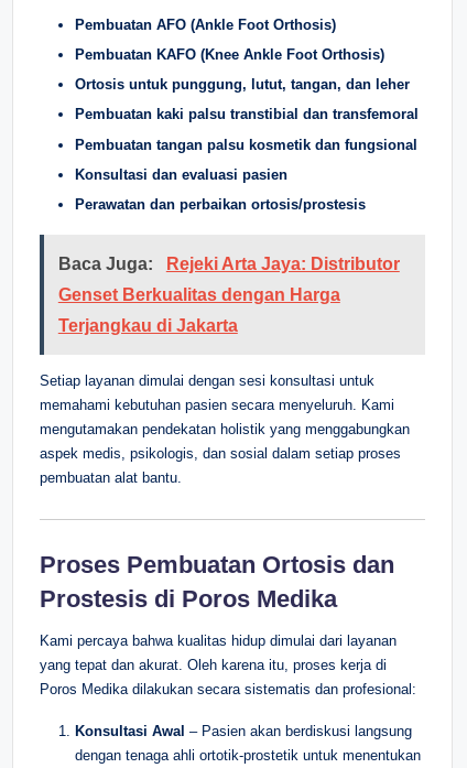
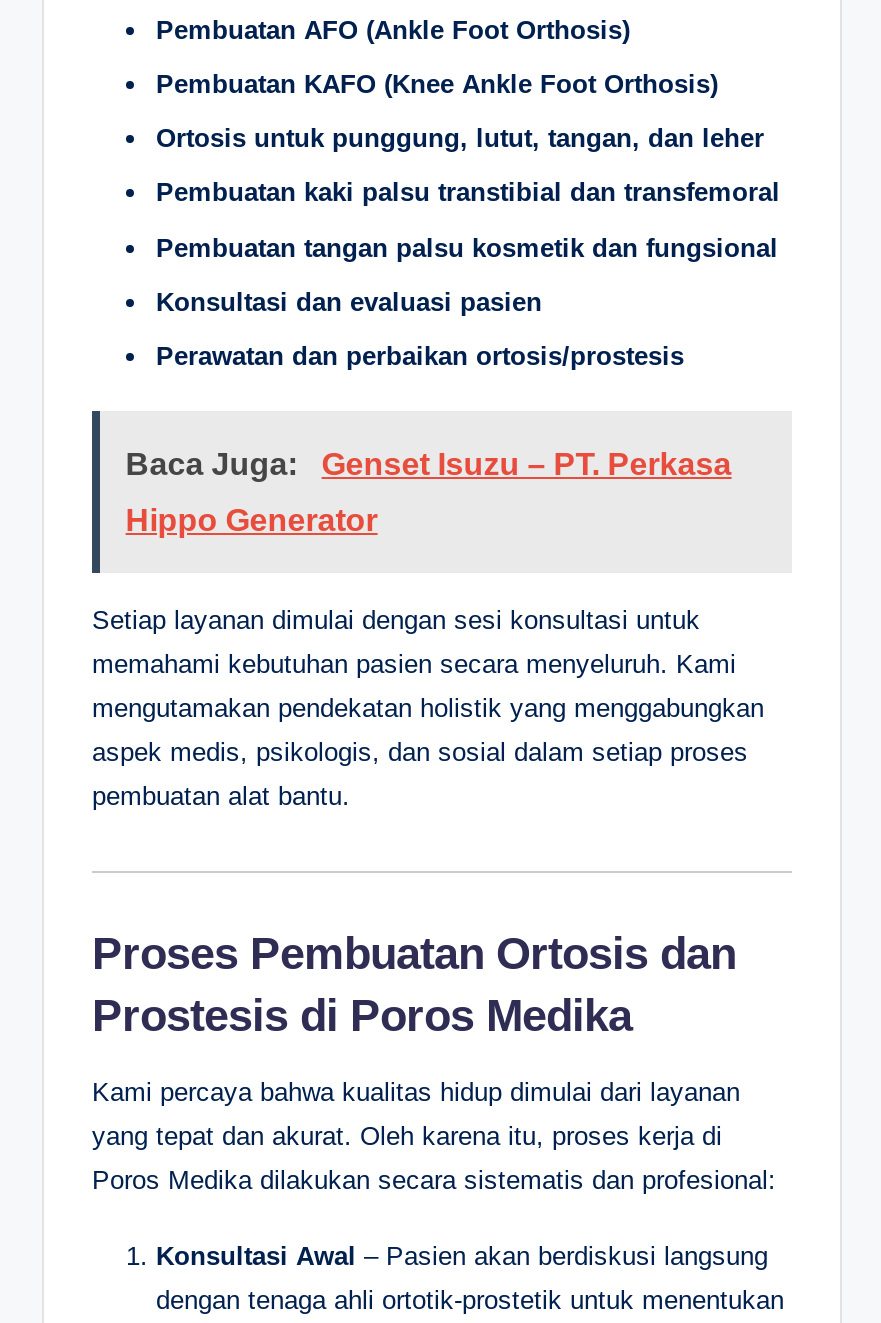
[58,254,400,335] Baca Juga: Rejeki Arta Jaya: Distributor | Genset Berkualitas dengan Harga | Terjangkau di Jakarta -> [126,446,732,536] Baca Juga: Genset Isuzu – PT. Perkasa | Hippo Generator

